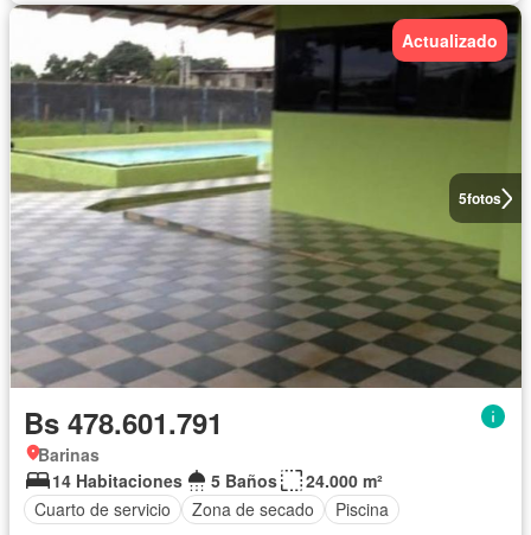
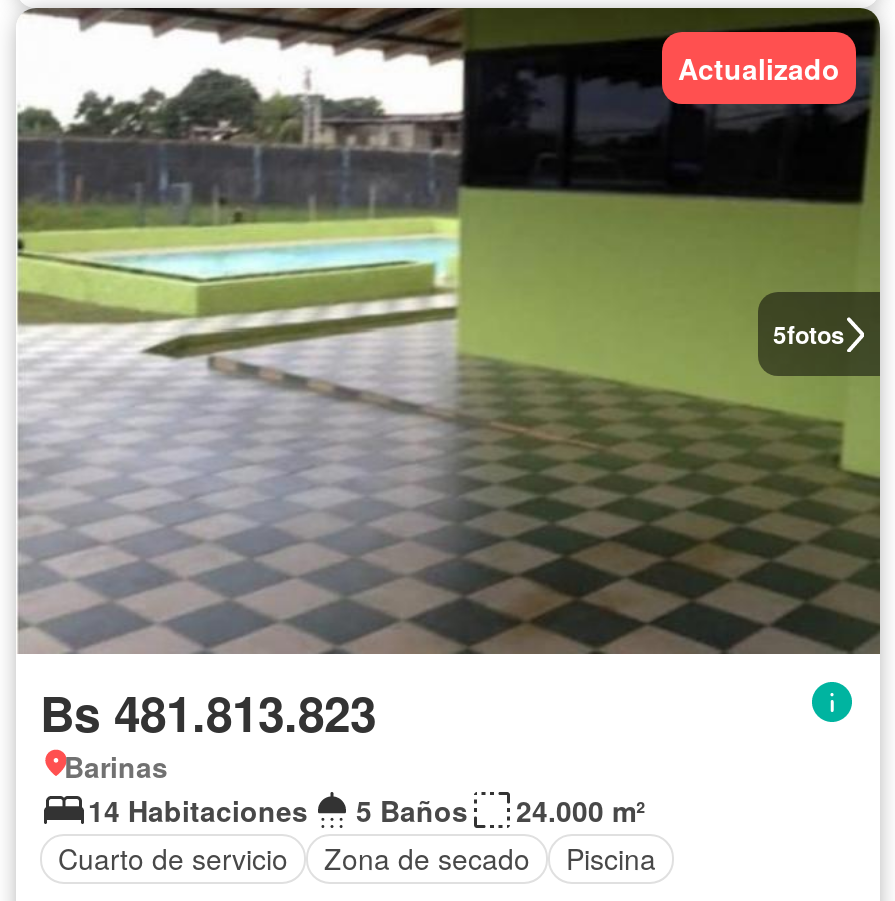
[24,402,223,442] Bs 478.601.791 -> [40,678,376,746] Bs 481.813.823

